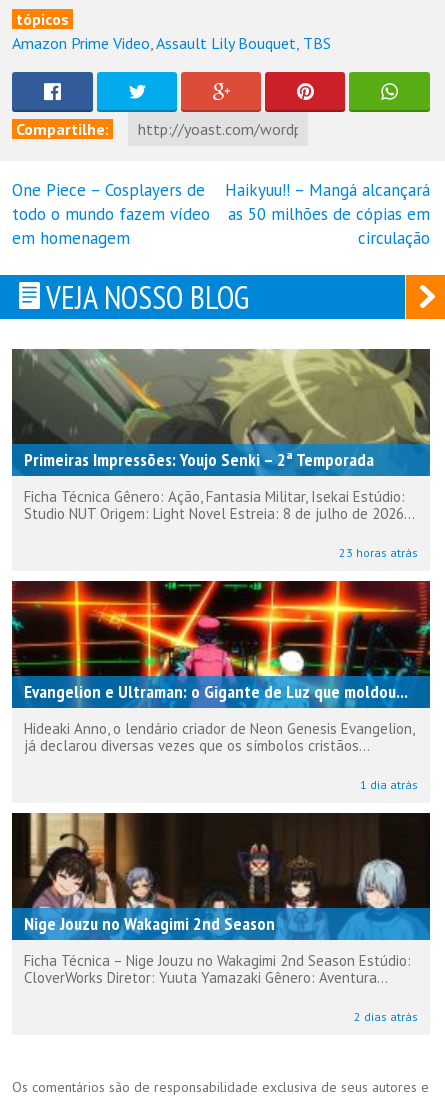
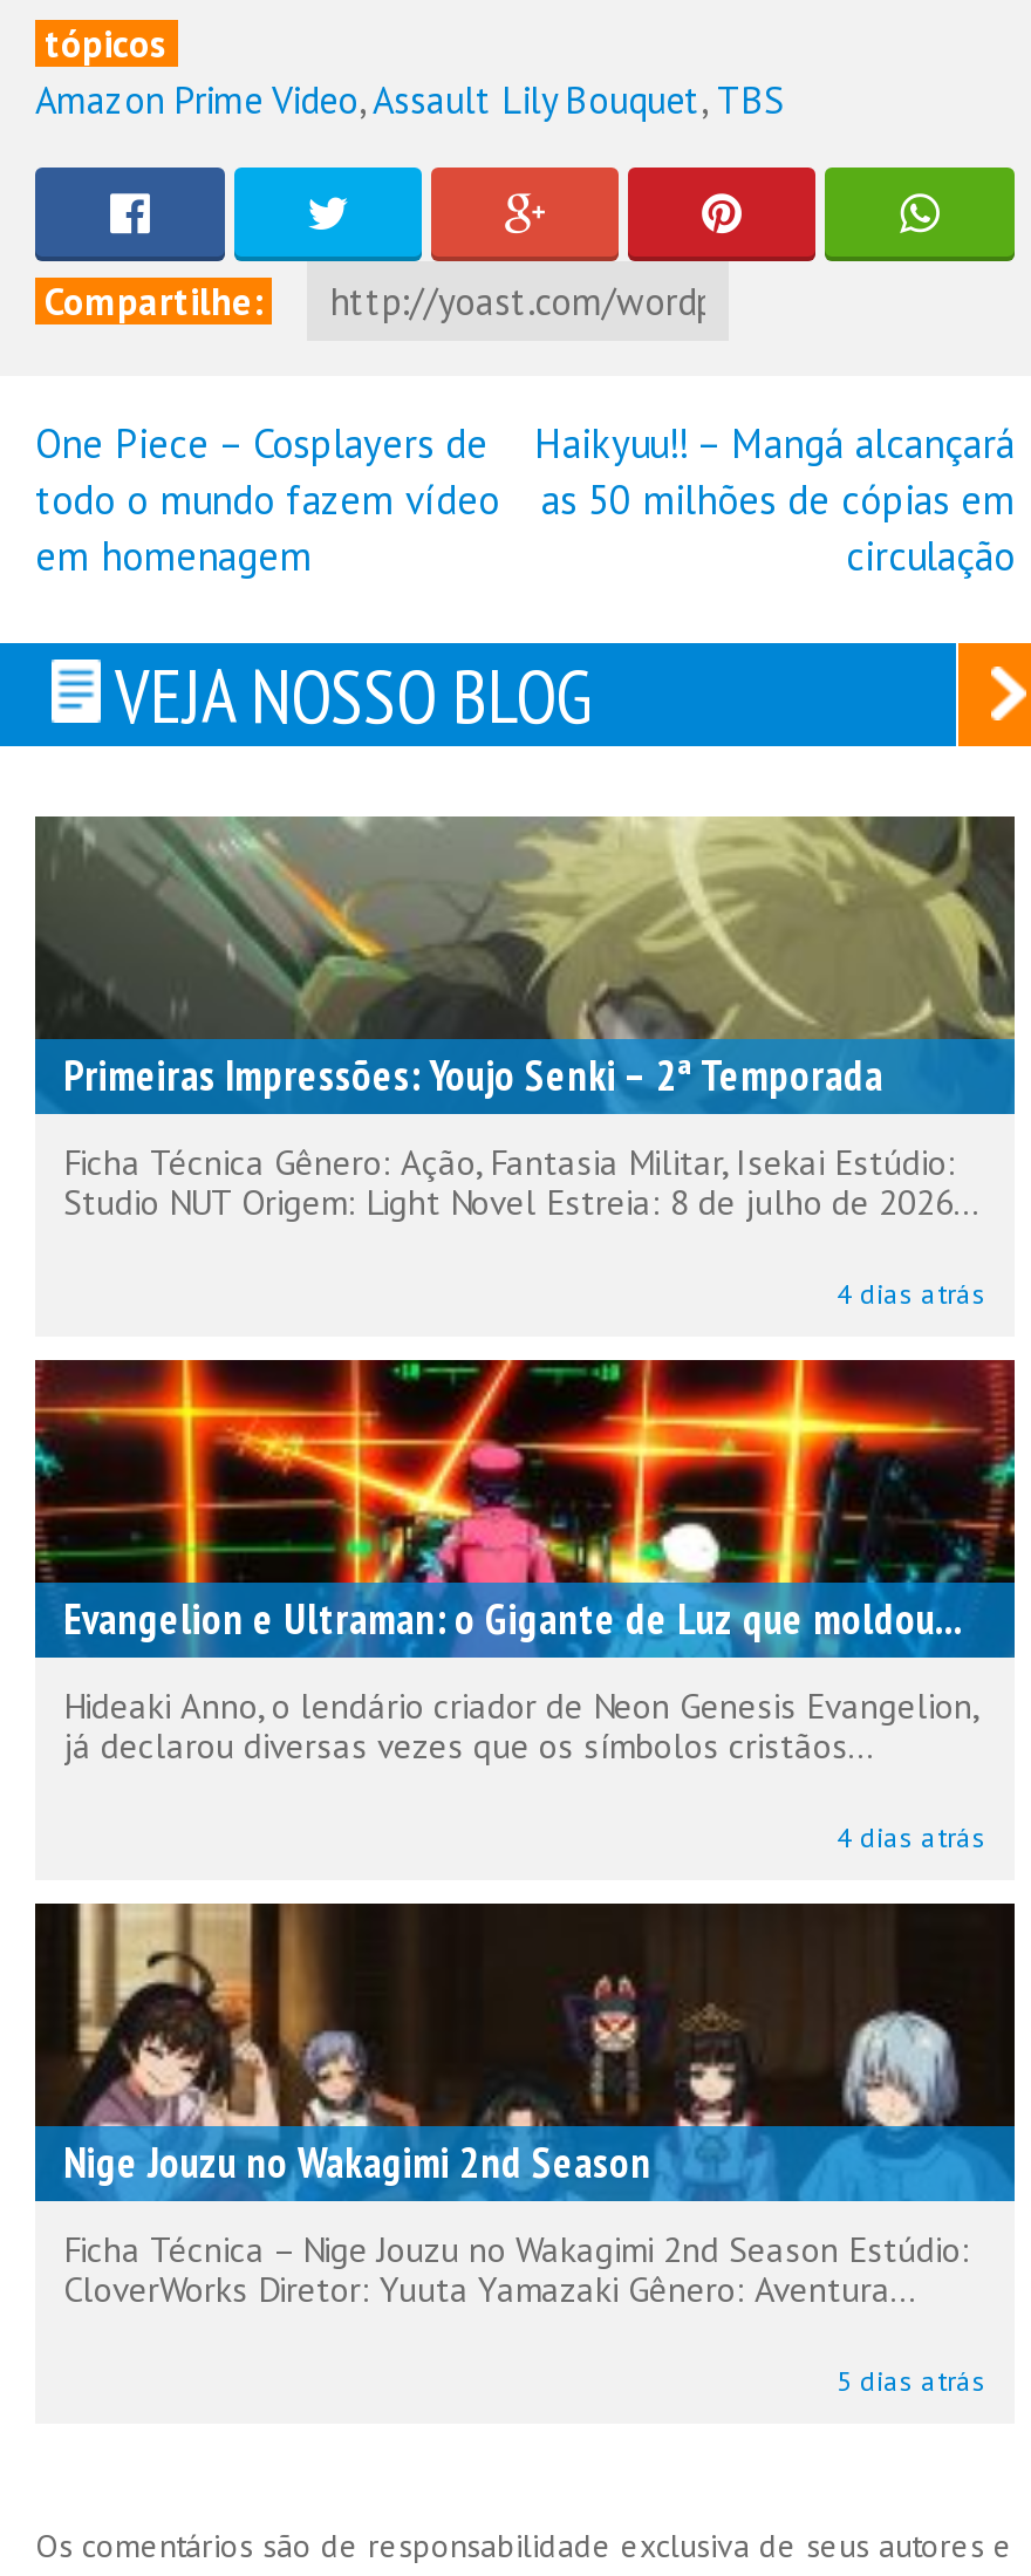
[339,545,418,560] 23 horas atrás -> [837,1276,986,1311] 4 dias atrás
[360,777,418,792] 1 dia atrás -> [837,1819,986,1854] 4 dias atrás
[354,1009,418,1024] 2 dias atrás -> [837,2363,986,2398] 5 dias atrás

